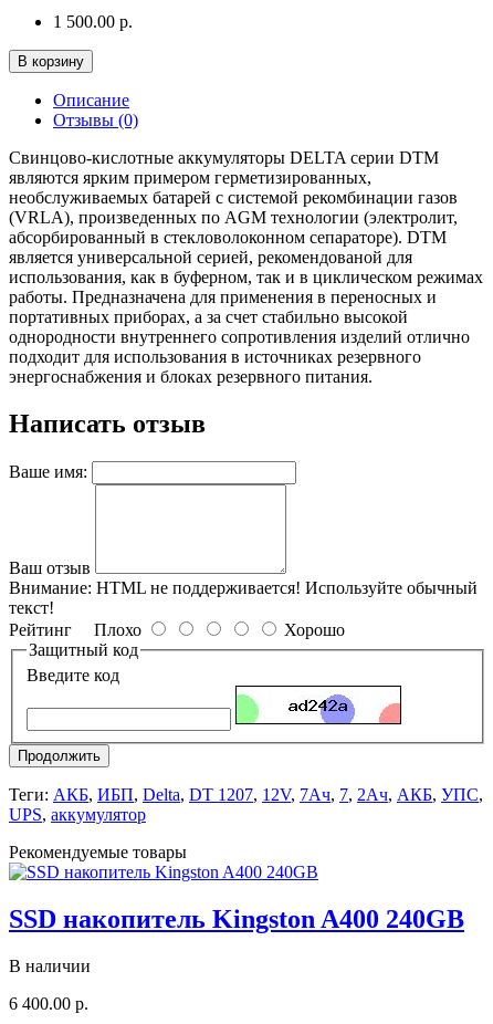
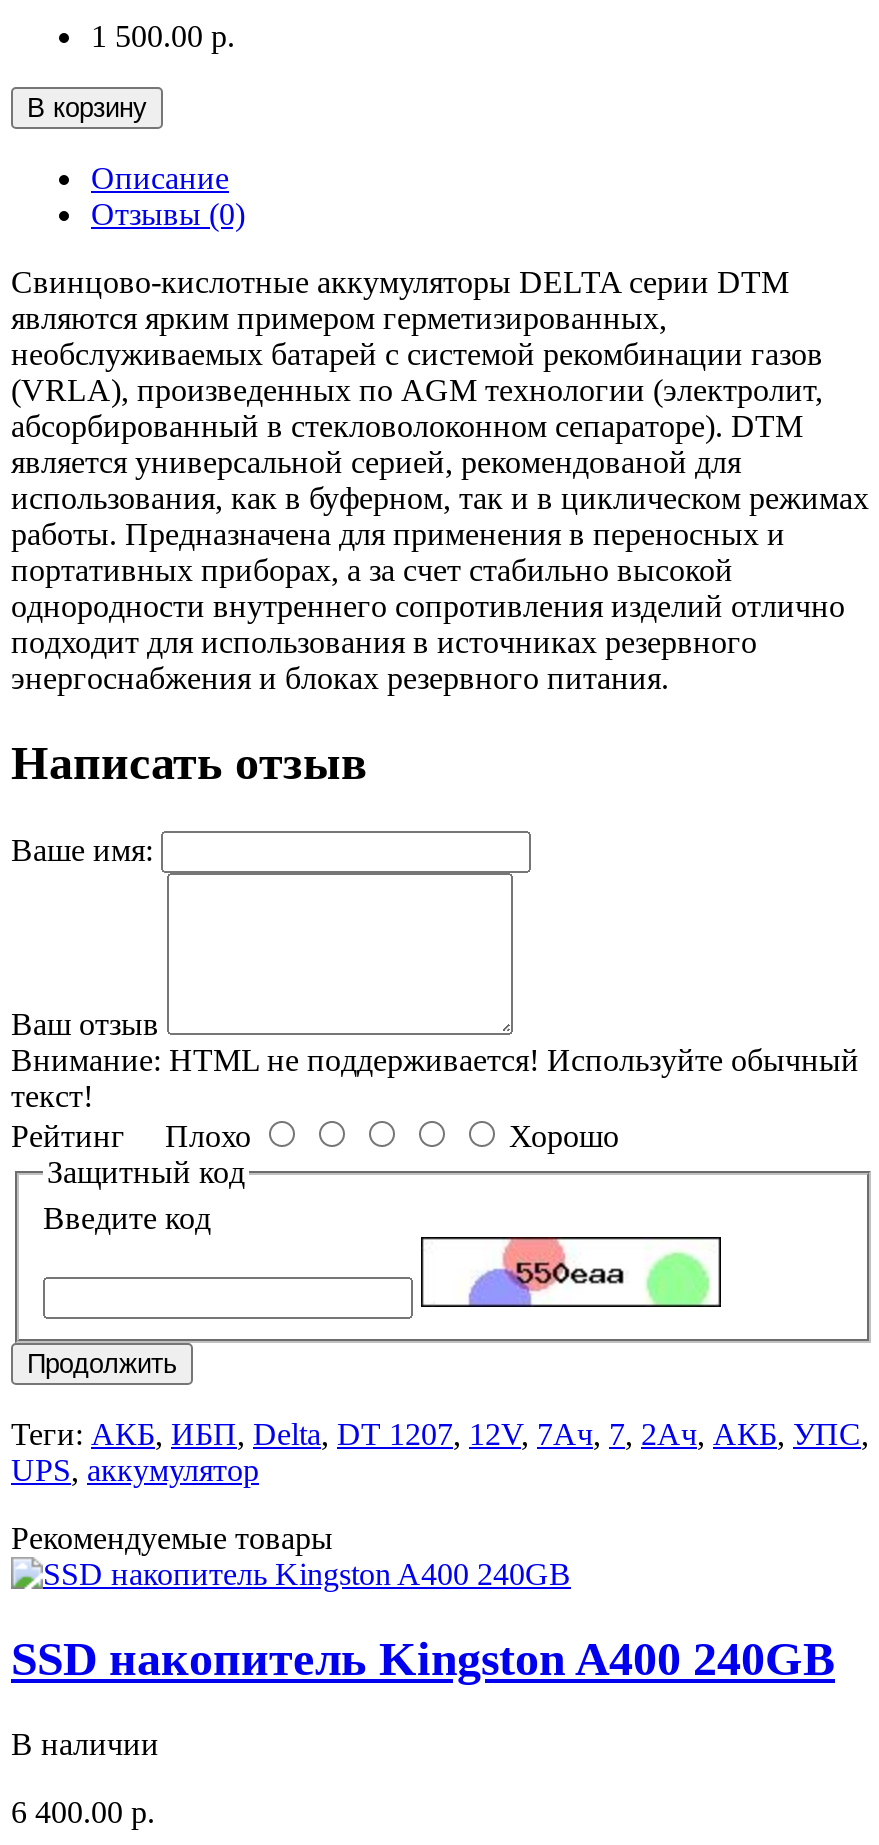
[235,686,401,724] [image] -> [421,1237,721,1307] [image]

